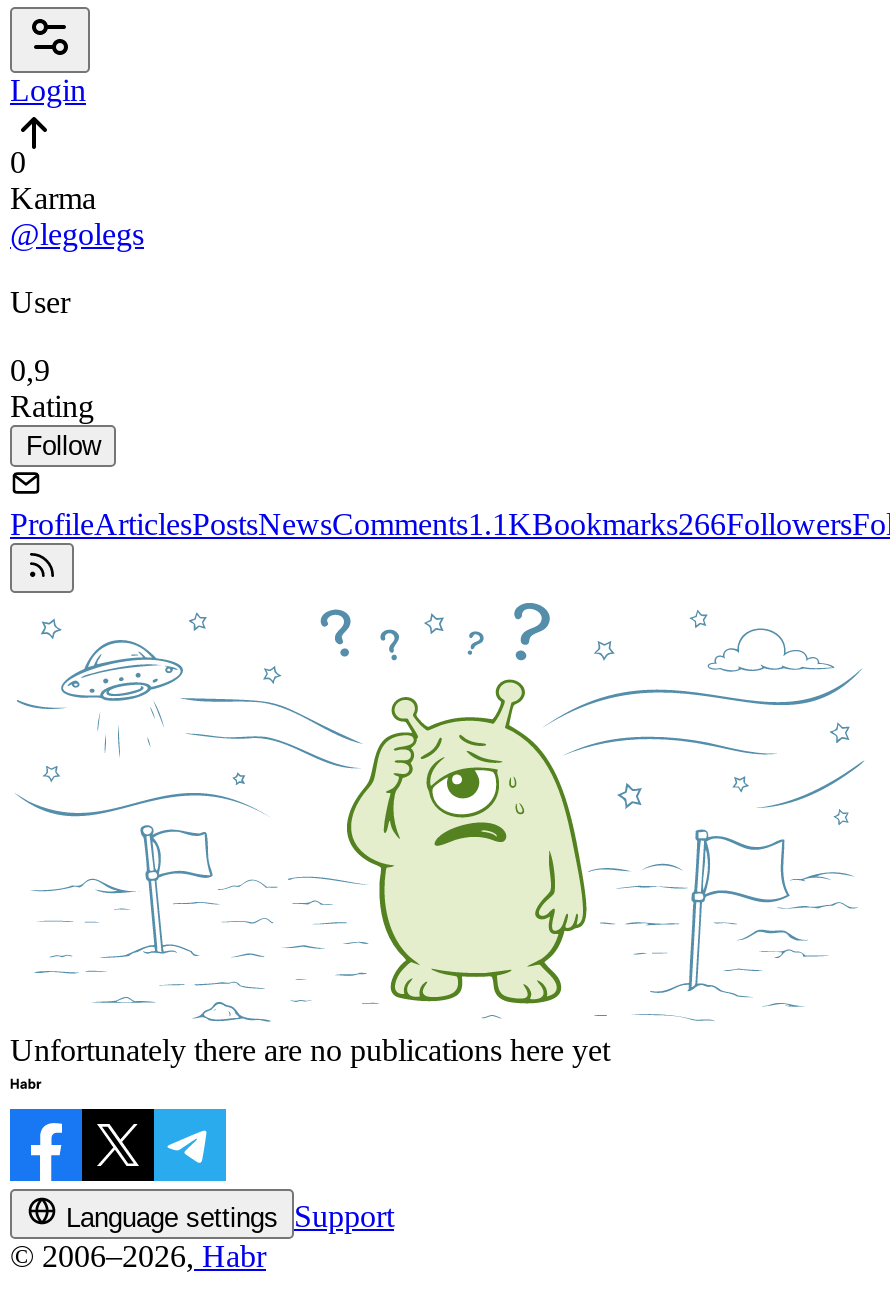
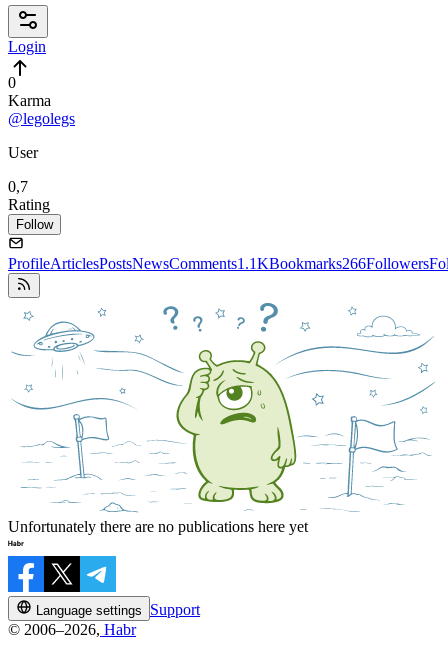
[10,353,50,387] 0,9 -> [8,178,28,195] 0,7

